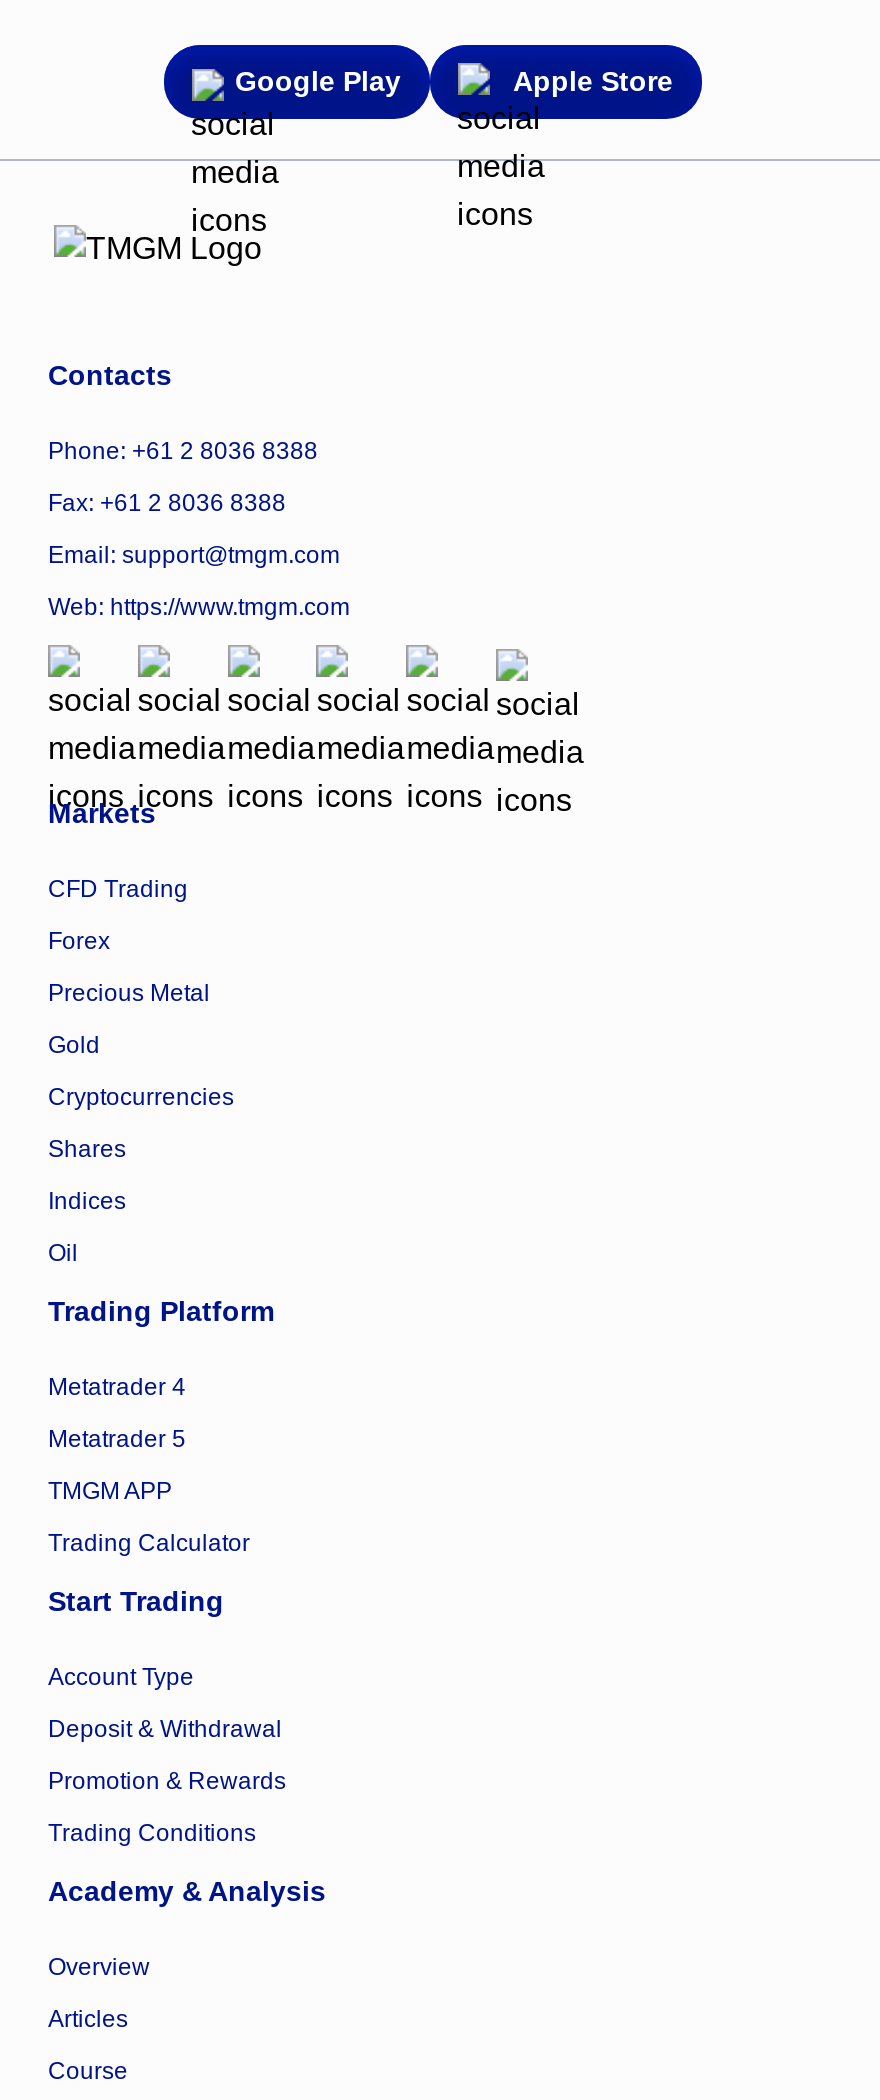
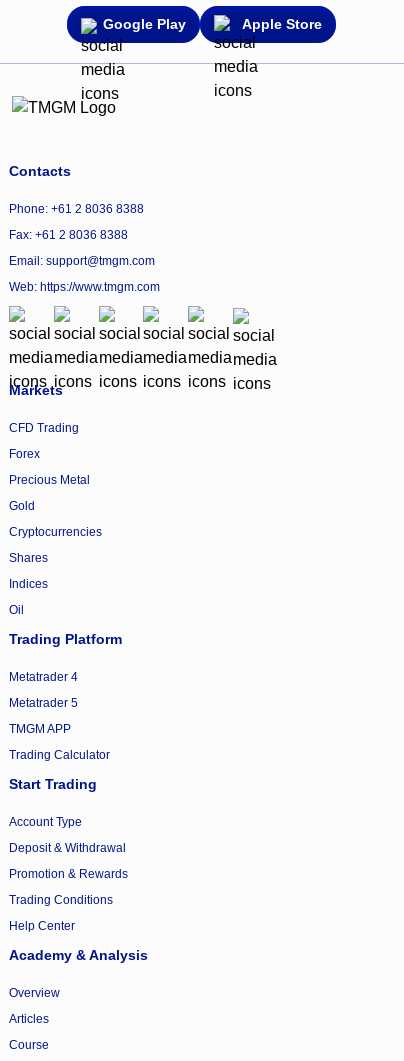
none -> [9,919,75,933] Help Center

